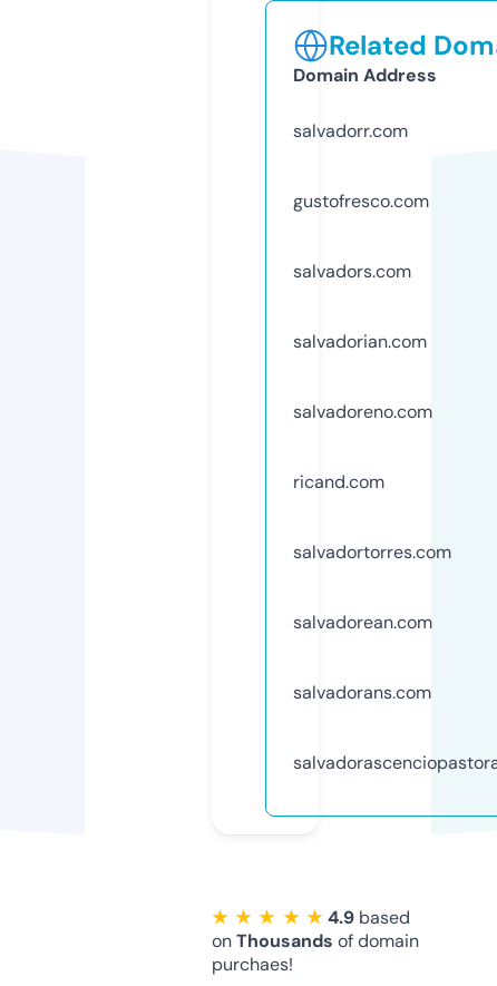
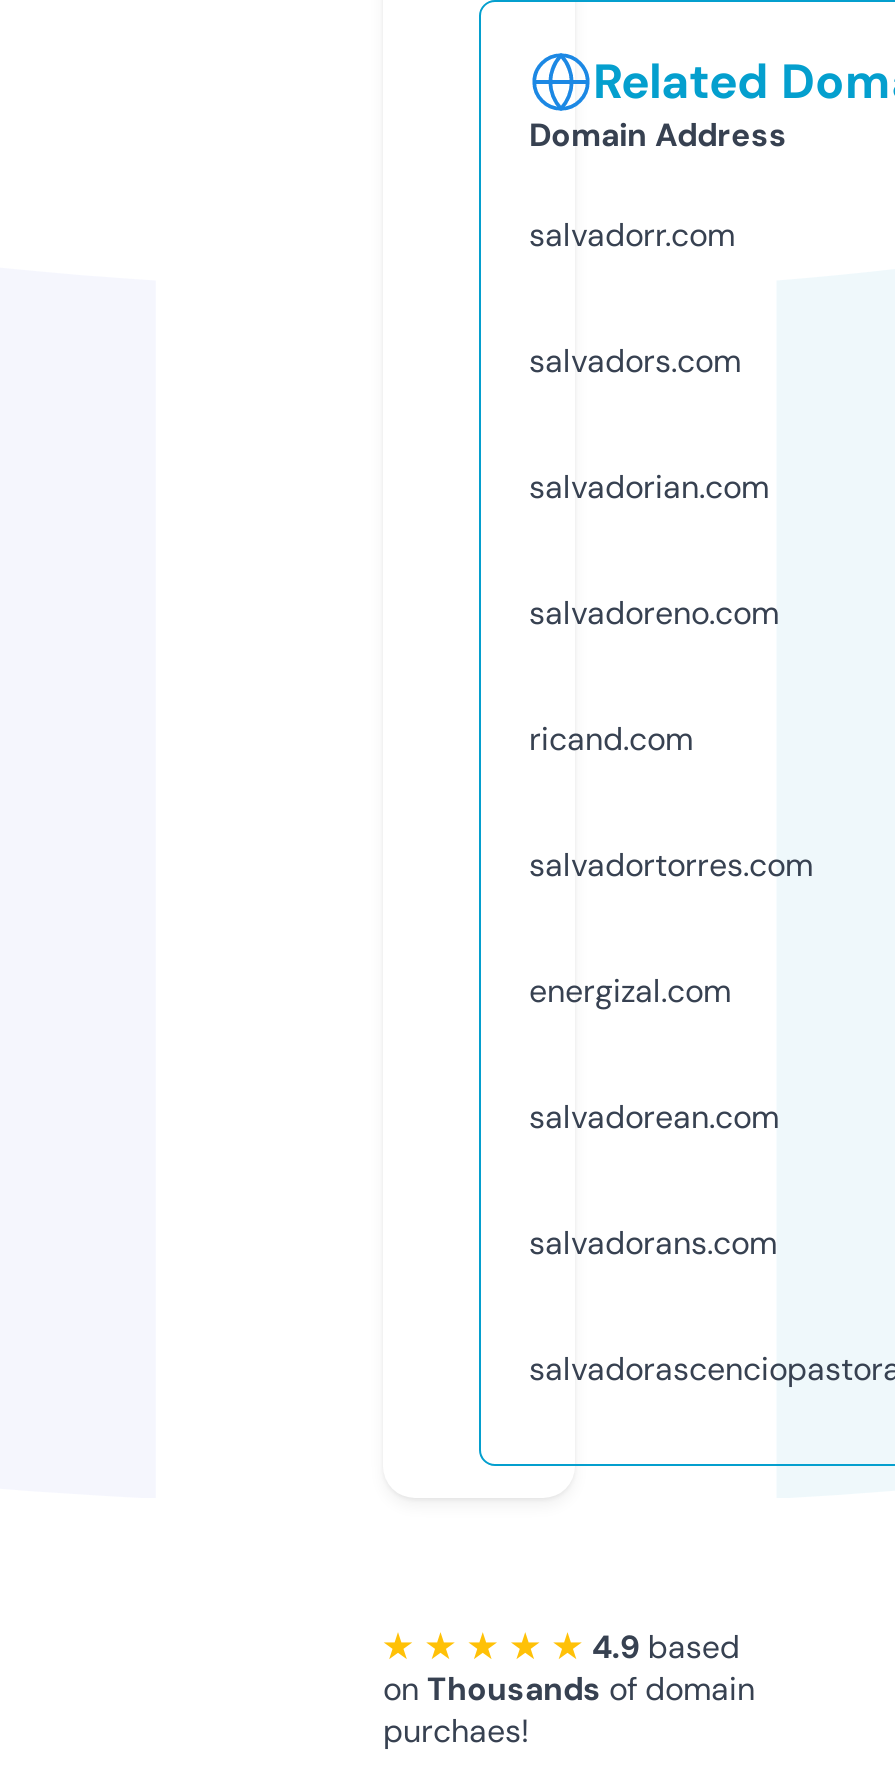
[293,189,429,213] gustofresco.com -> none
moved [293,259,451,564] -> [529,340,813,886]: salvadors.com | salvadorian.com | salvadoreno.com | ricand.com | salvadortorres.com
none -> [529,970,731,1012] energizal.com

